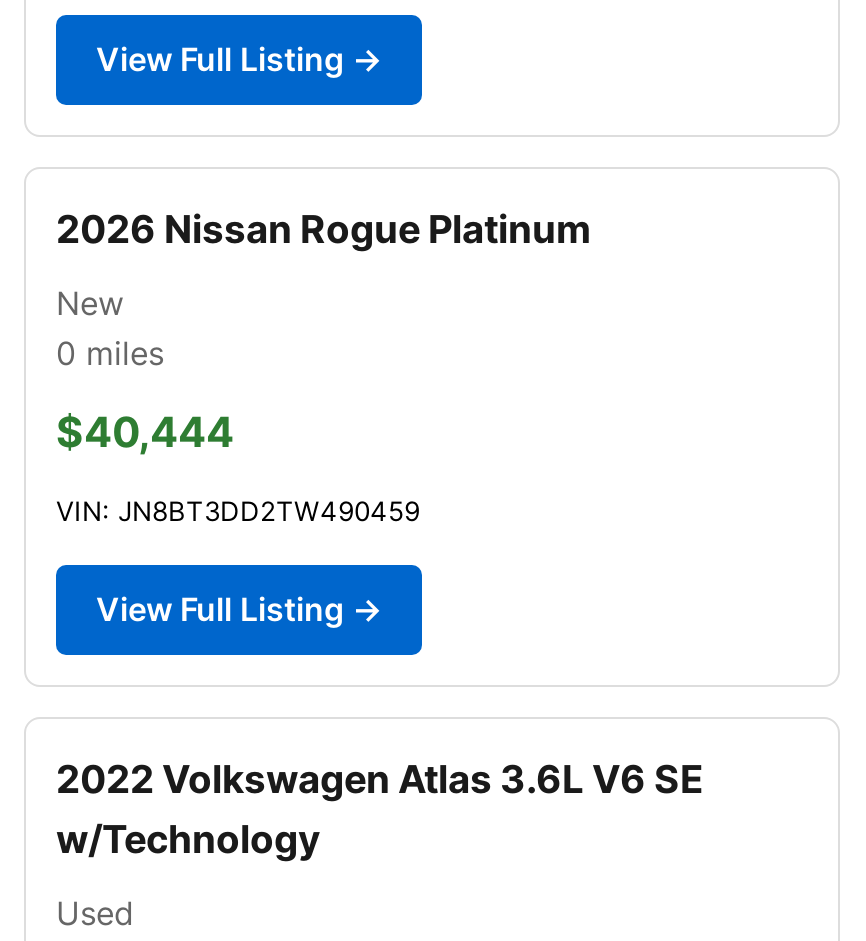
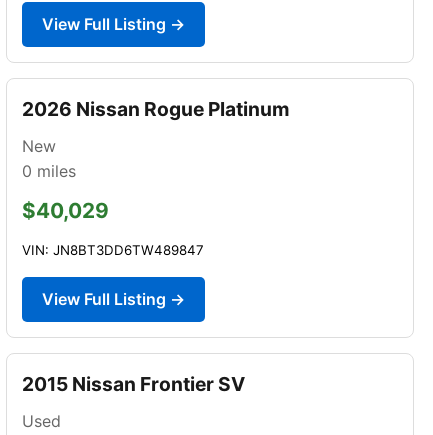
[56,407,234,457] $40,444 -> [22,198,109,223] $40,029
[56,495,420,527] VIN: JN8BT3DD2TW490459 -> [22,242,204,258] VIN: JN8BT3DD6TW489847
[56,755,704,863] 2022 Volkswagen Atlas 3.6L V6 SE | w/Technology -> [22,372,245,396] 2015 Nissan Frontier SV

